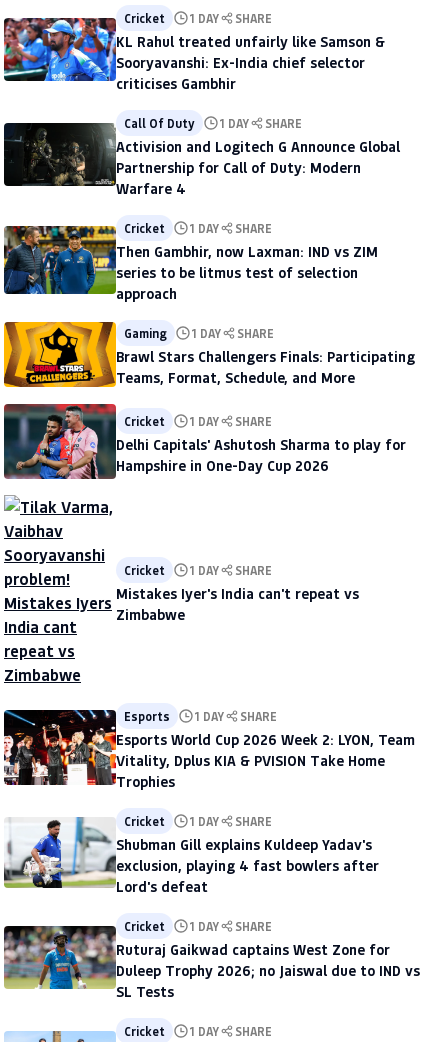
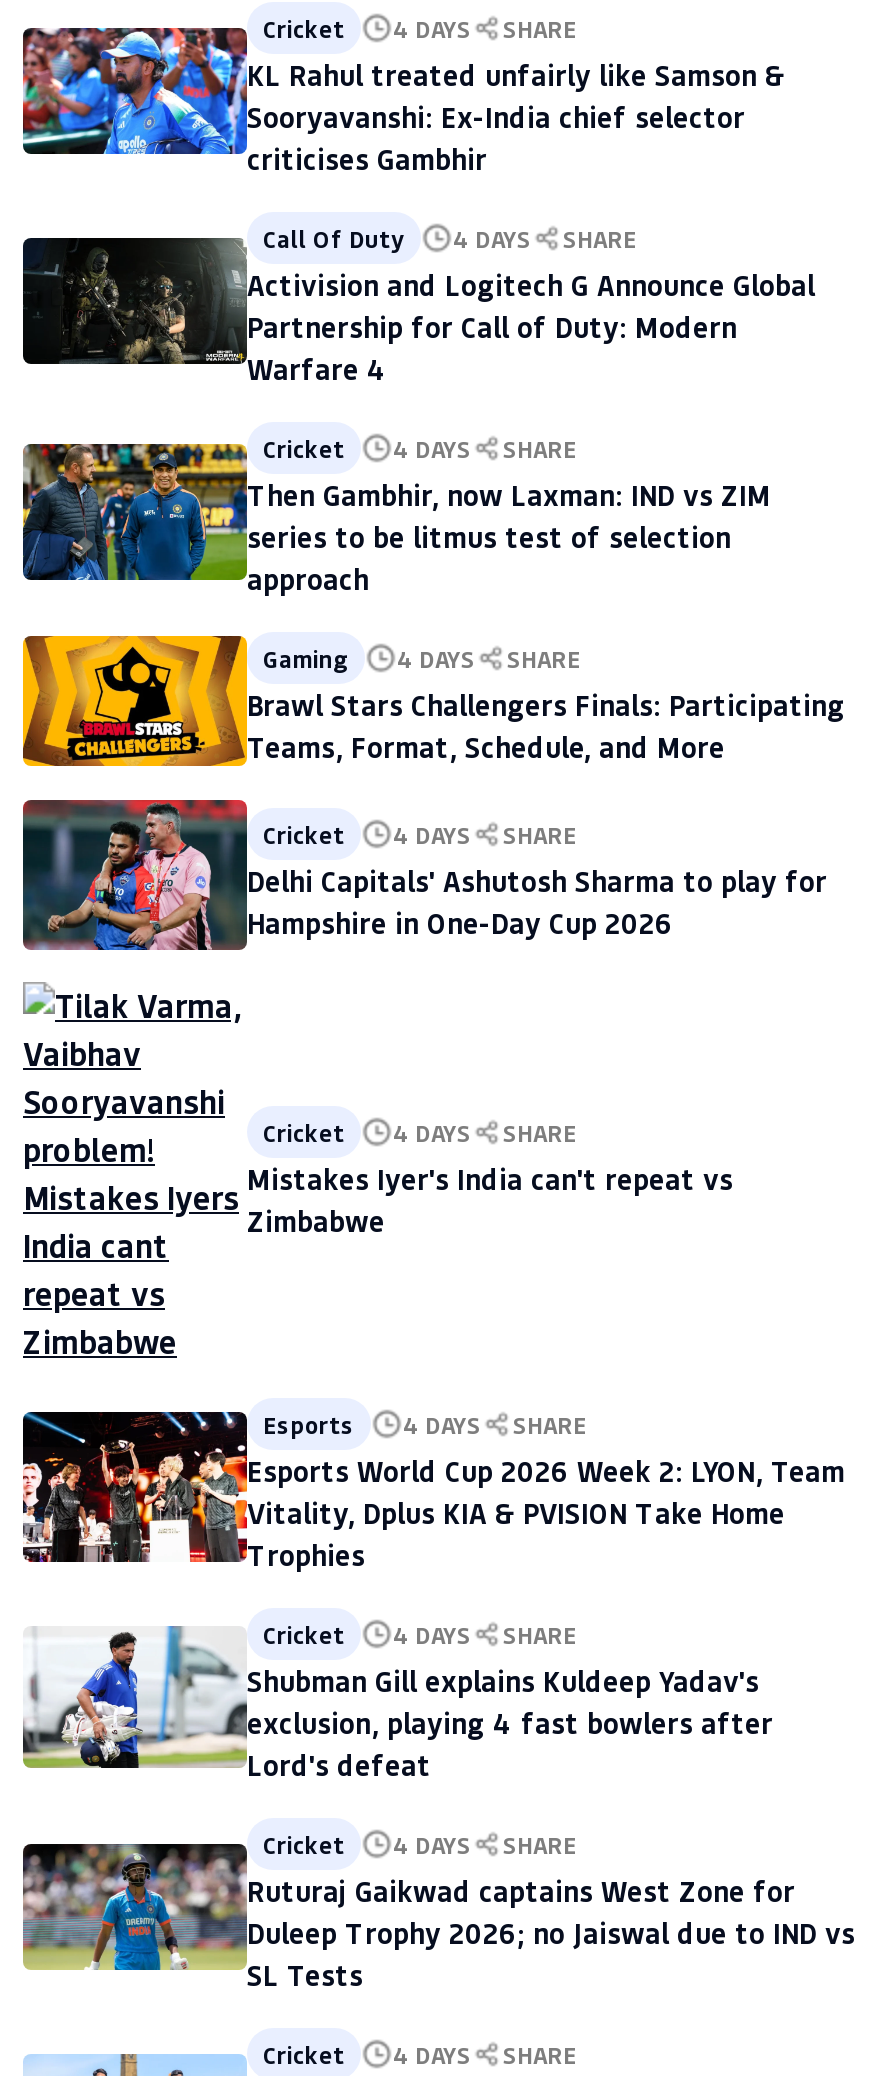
[124,10,272,26] Cricket 1 DAY SHARE -> [263,13,577,45] Cricket 4 DAYS SHARE
[124,115,302,131] Call Of Duty 1 DAY SHARE -> [263,223,637,255] Call Of Duty 4 DAYS SHARE
[124,220,272,236] Cricket 1 DAY SHARE -> [263,433,577,465] Cricket 4 DAYS SHARE
[124,325,274,341] Gaming 1 DAY SHARE -> [263,643,581,675] Gaming 4 DAYS SHARE
[124,413,272,429] Cricket 1 DAY SHARE -> [263,818,577,850] Cricket 4 DAYS SHARE
[124,562,272,578] Cricket 1 DAY SHARE -> [263,1116,577,1148] Cricket 4 DAYS SHARE
[124,708,277,724] Esports 1 DAY SHARE -> [263,1408,587,1440] Esports 4 DAYS SHARE
[124,813,272,829] Cricket 1 DAY SHARE -> [263,1618,577,1650] Cricket 4 DAYS SHARE
[124,918,272,934] Cricket 1 DAY SHARE -> [263,1828,577,1860] Cricket 4 DAYS SHARE
[124,1023,272,1039] Cricket 1 DAY SHARE -> [263,2038,577,2070] Cricket 4 DAYS SHARE

